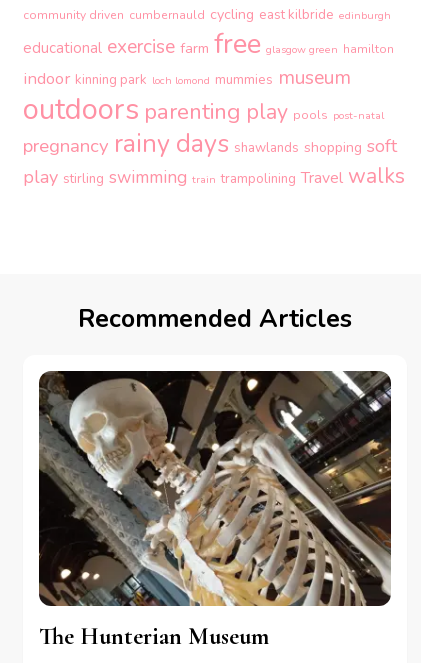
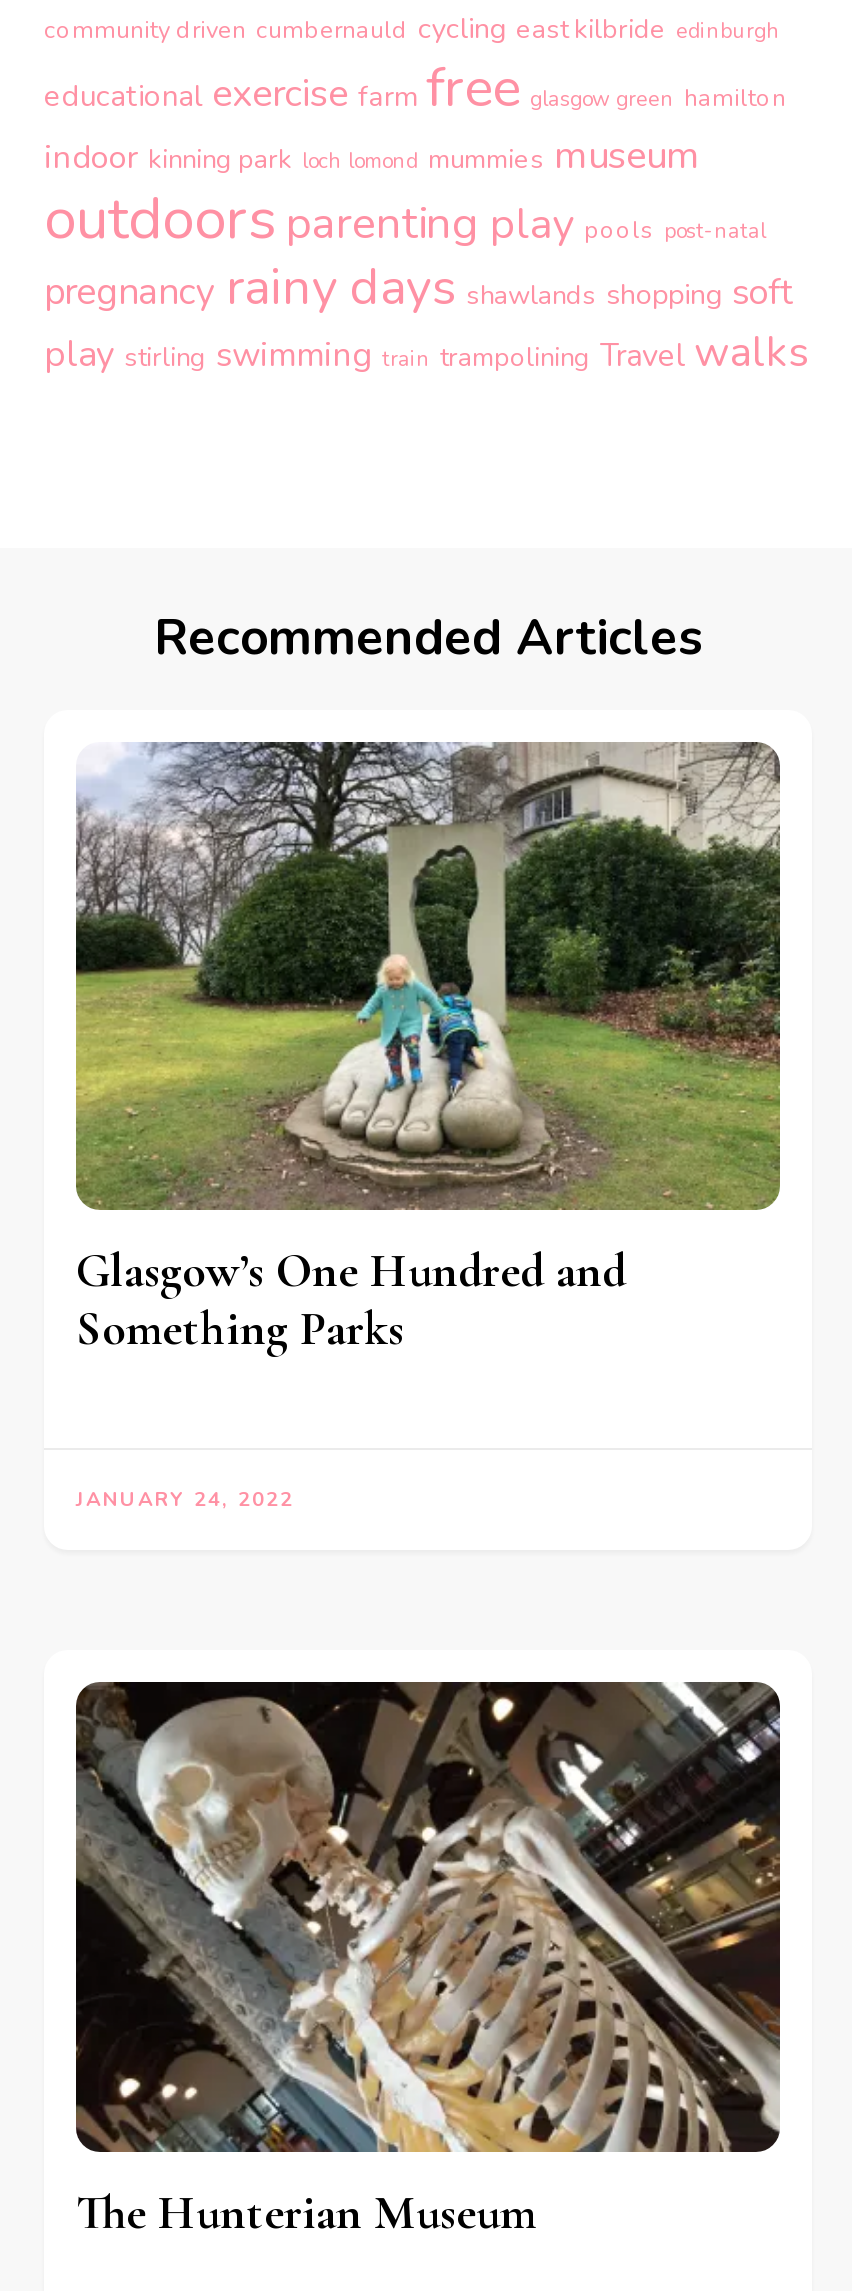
none -> [74,739,782,1515] [image] | Glasgow’s One Hundred and | Something Parks | JANUARY 24, 2022

